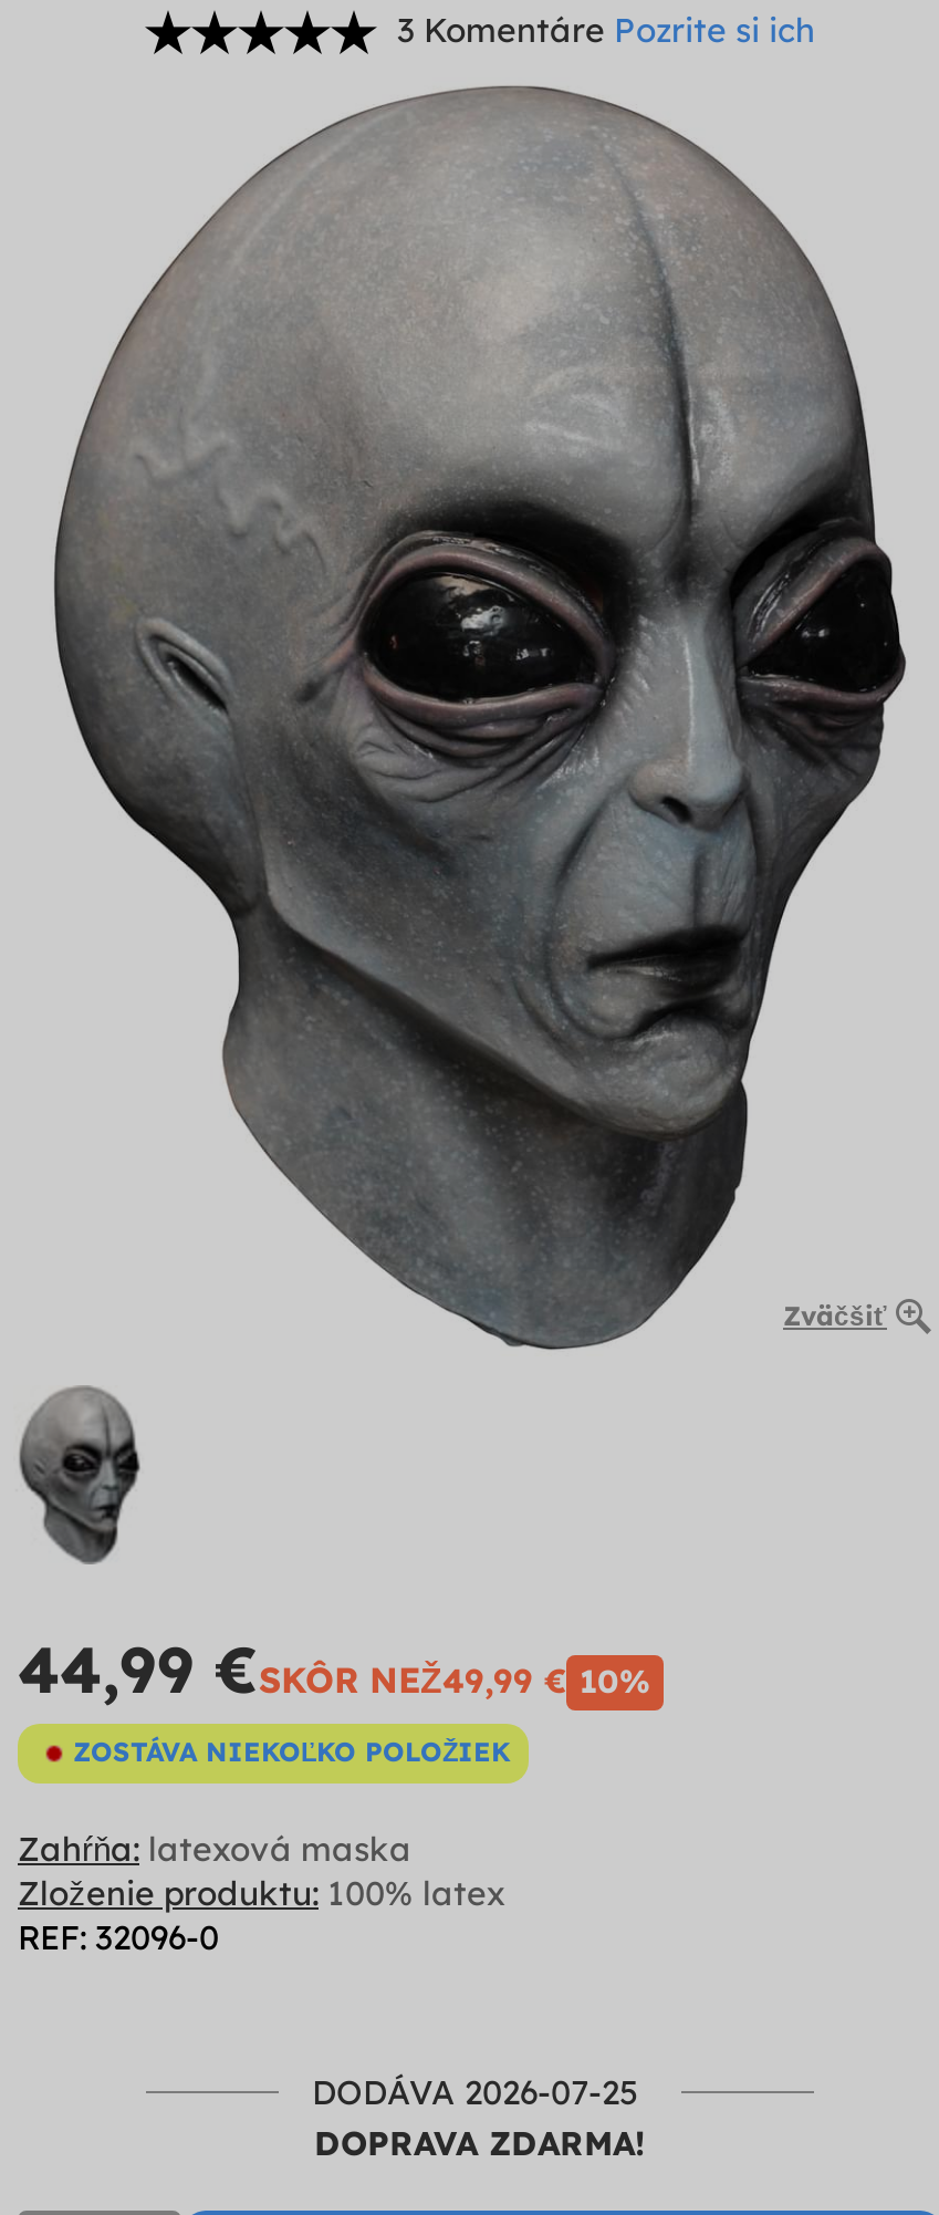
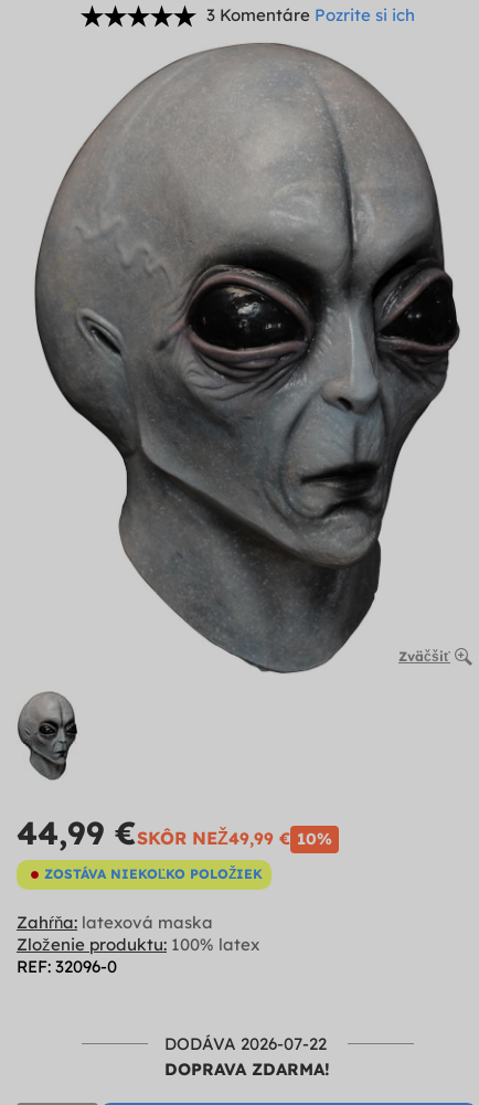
[312,2071,639,2113] DODÁVA 2026-07-25 -> [164,1033,326,1054] DODÁVA 2026-07-22

